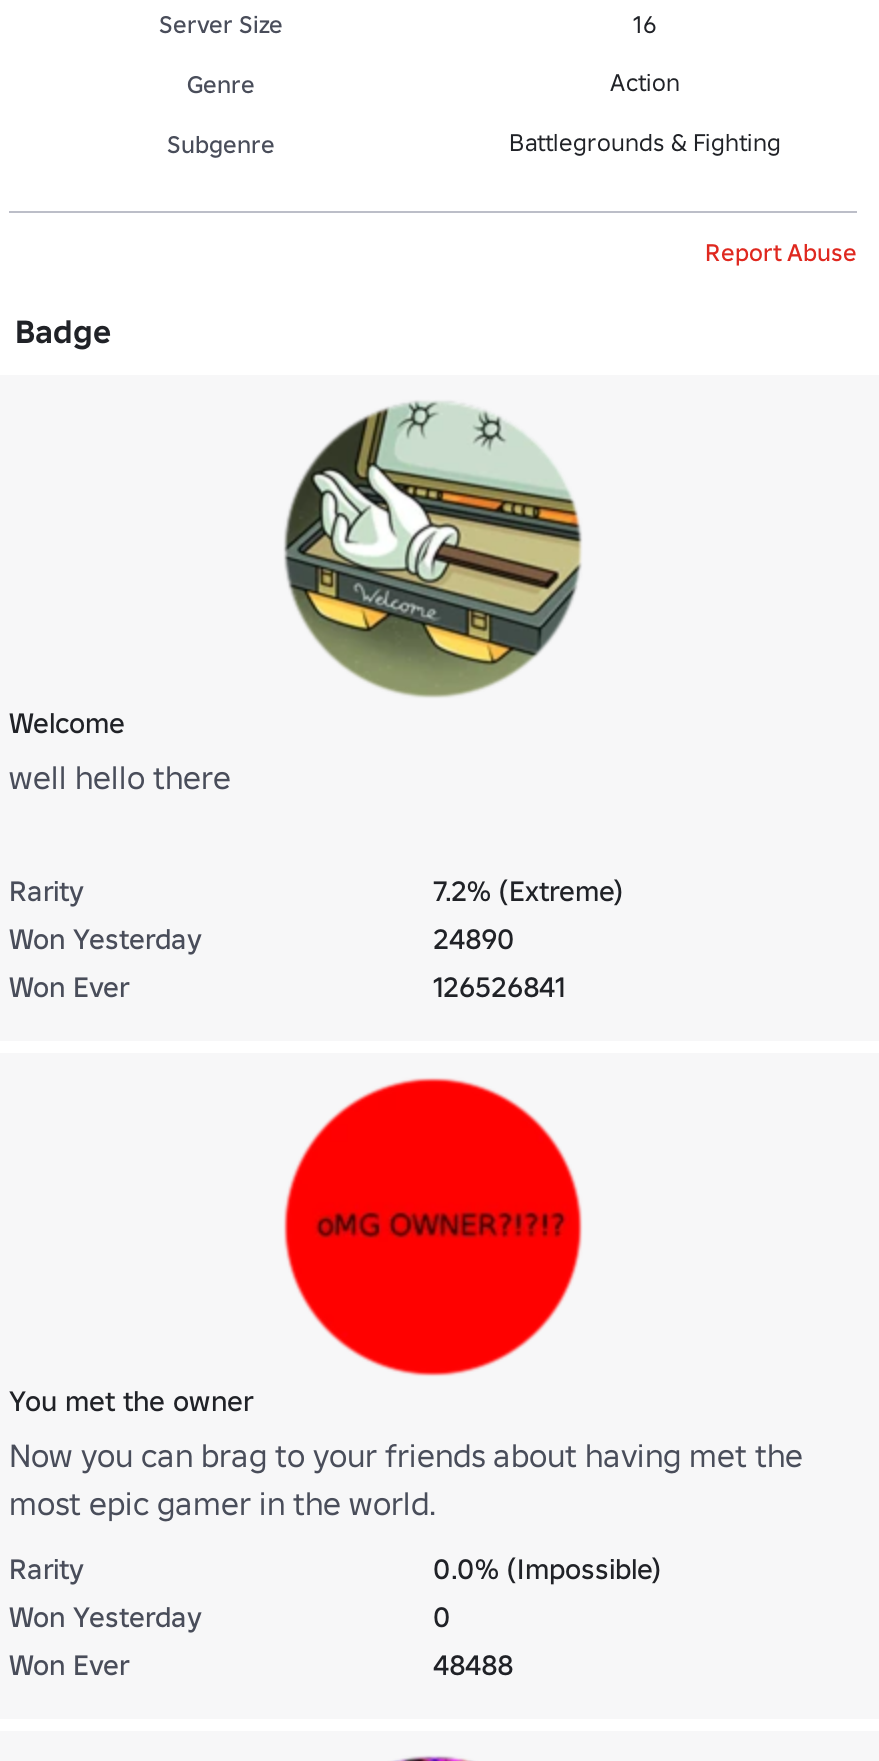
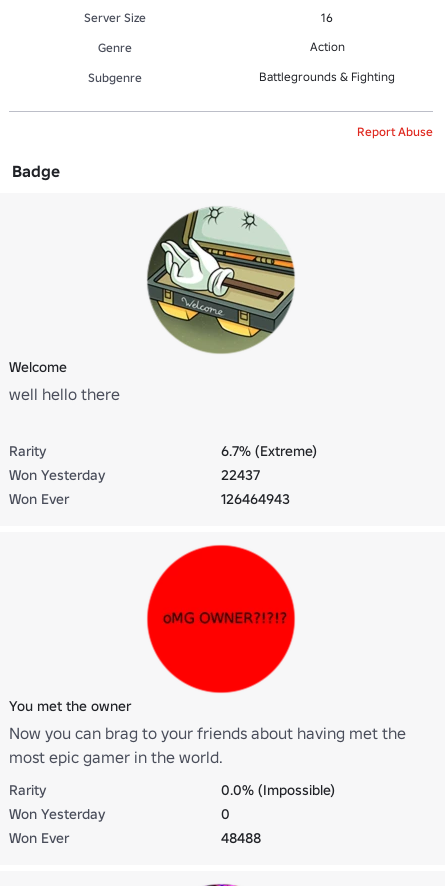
[433,874,623,910] 7.2% (Extreme) -> [221,442,317,460] 6.7% (Extreme)
[433,922,515,958] 24890 -> [221,466,260,484] 22437
[433,970,565,1006] 126526841 -> [221,490,290,508] 126464943

